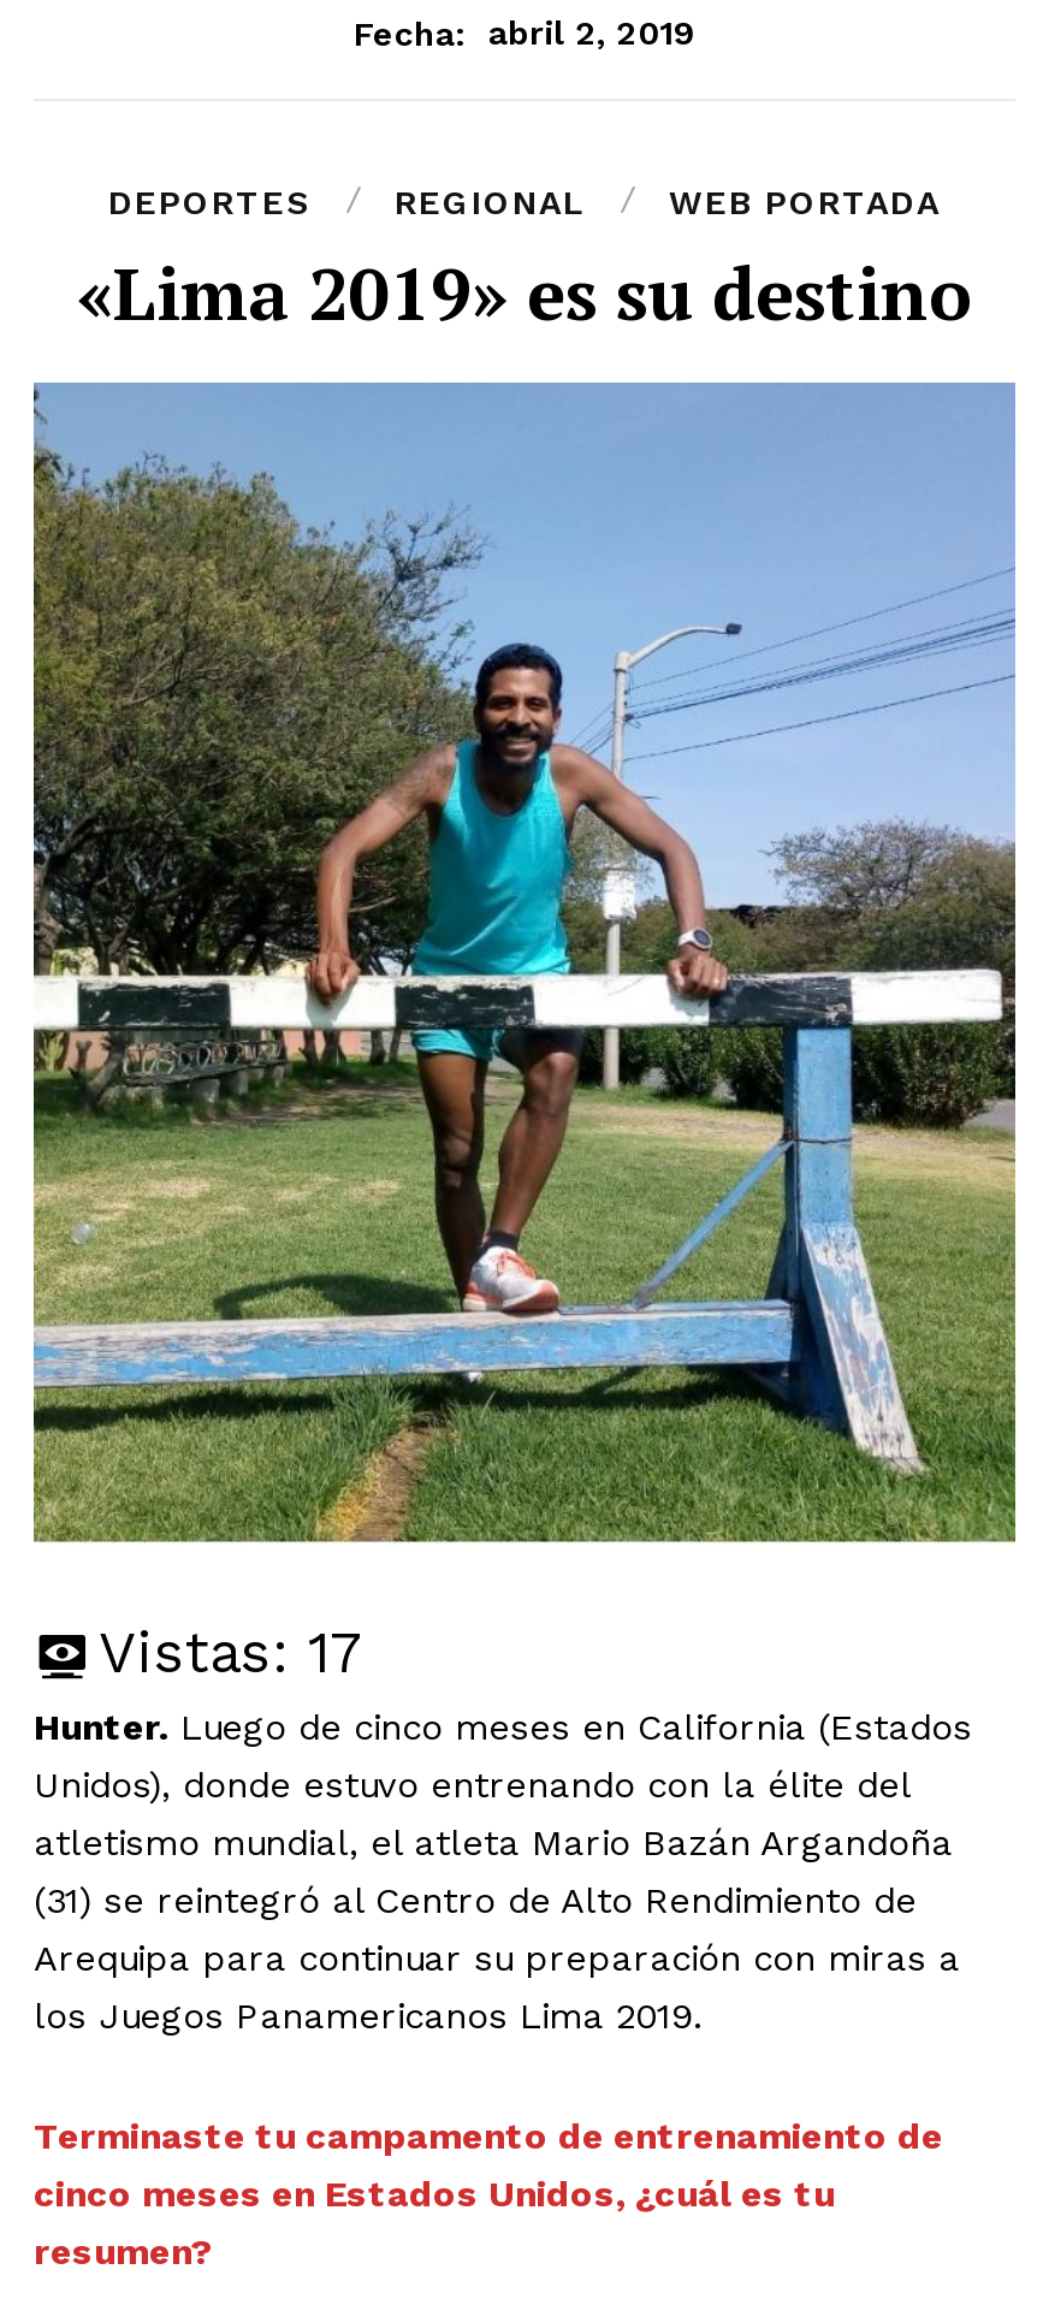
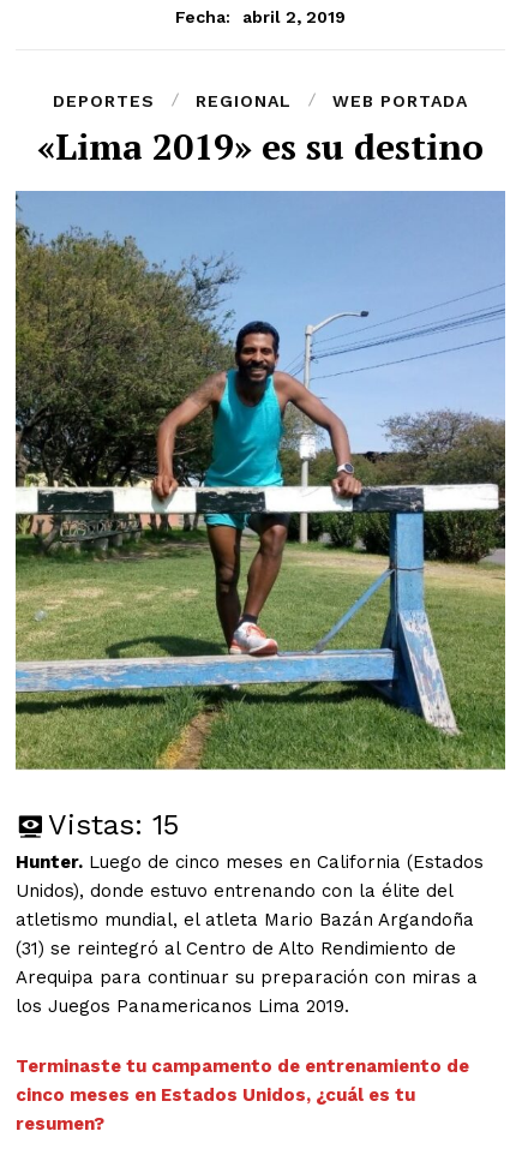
[99,1620,363,1687] Vistas: 17 -> [48,808,179,842] Vistas: 15

